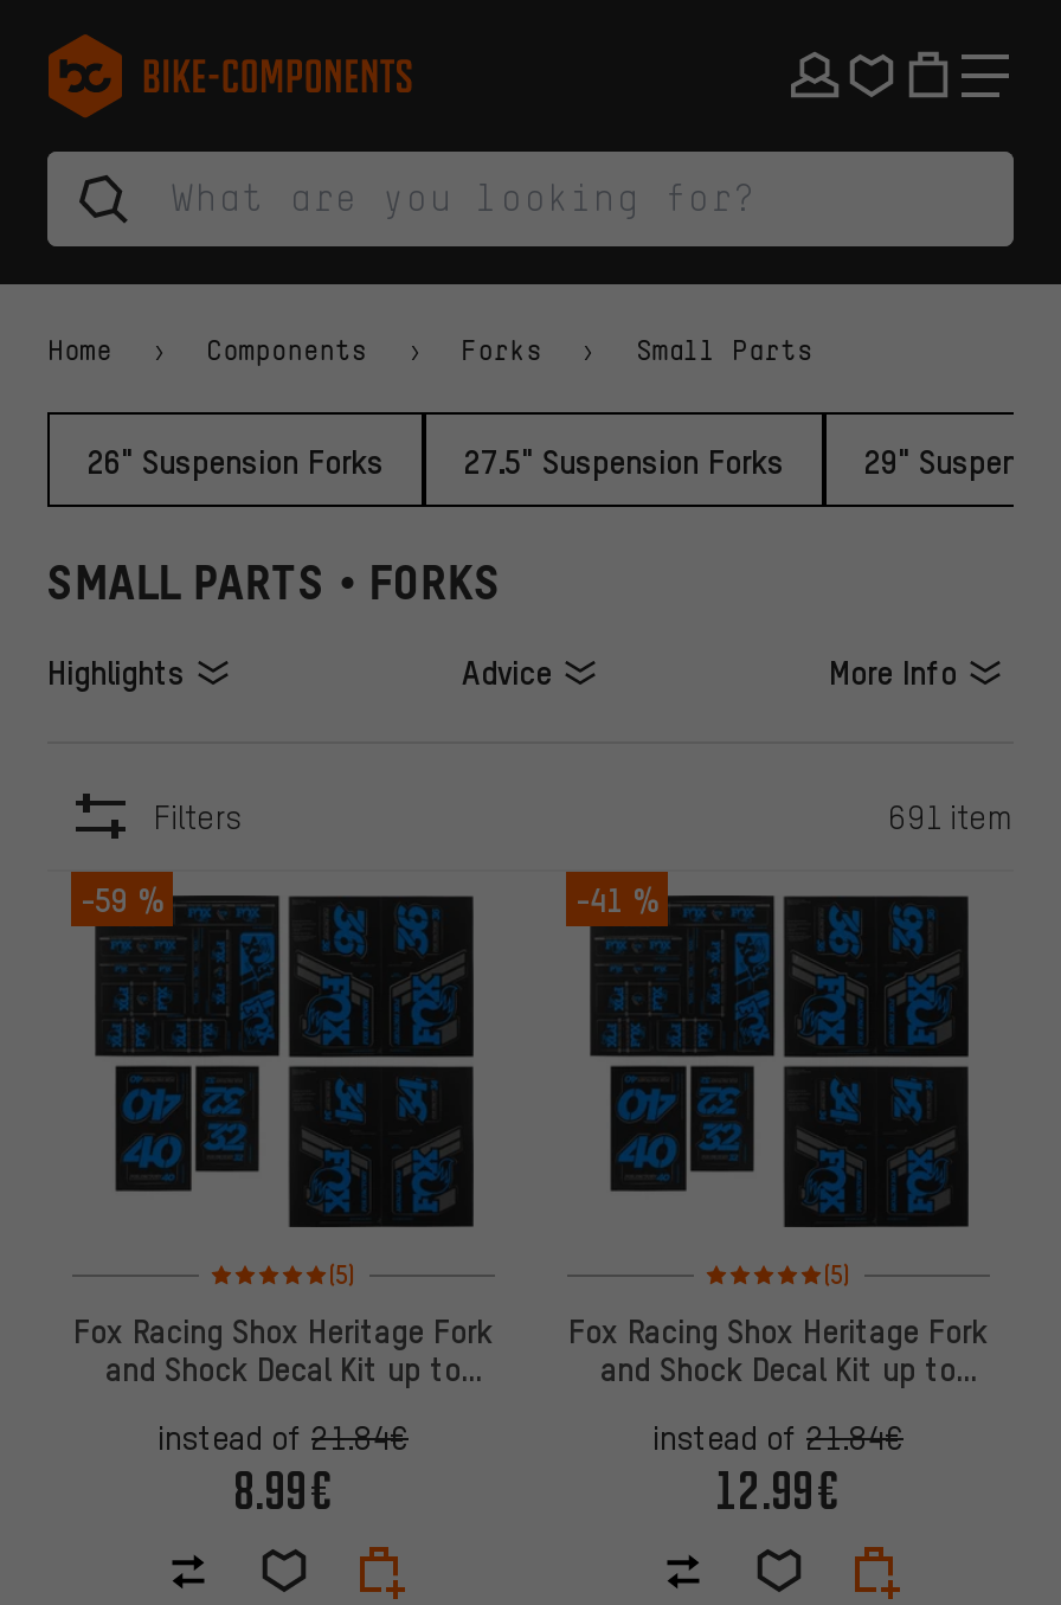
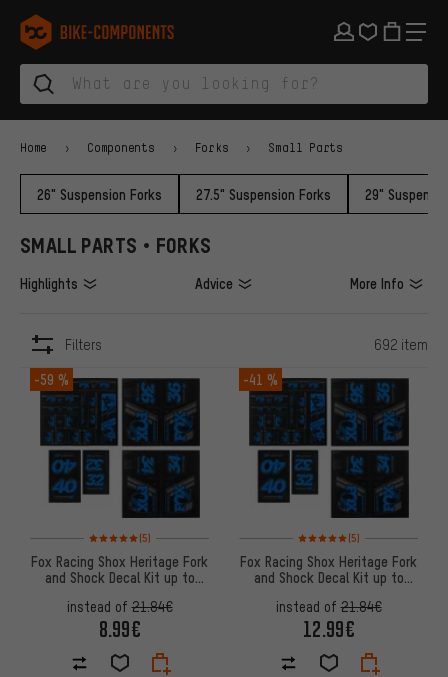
[888,796,1014,836] 691 item -> [374,336,428,353] 692 item

